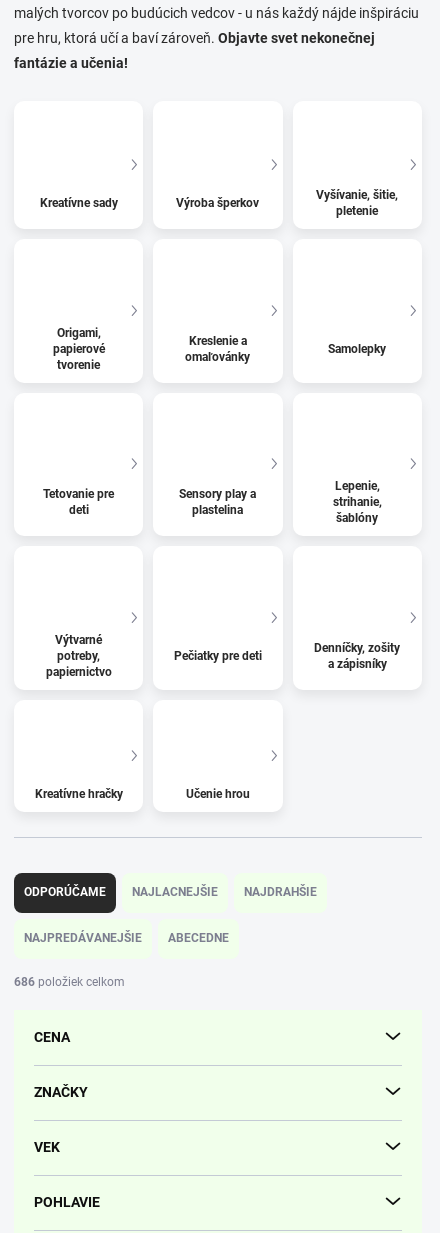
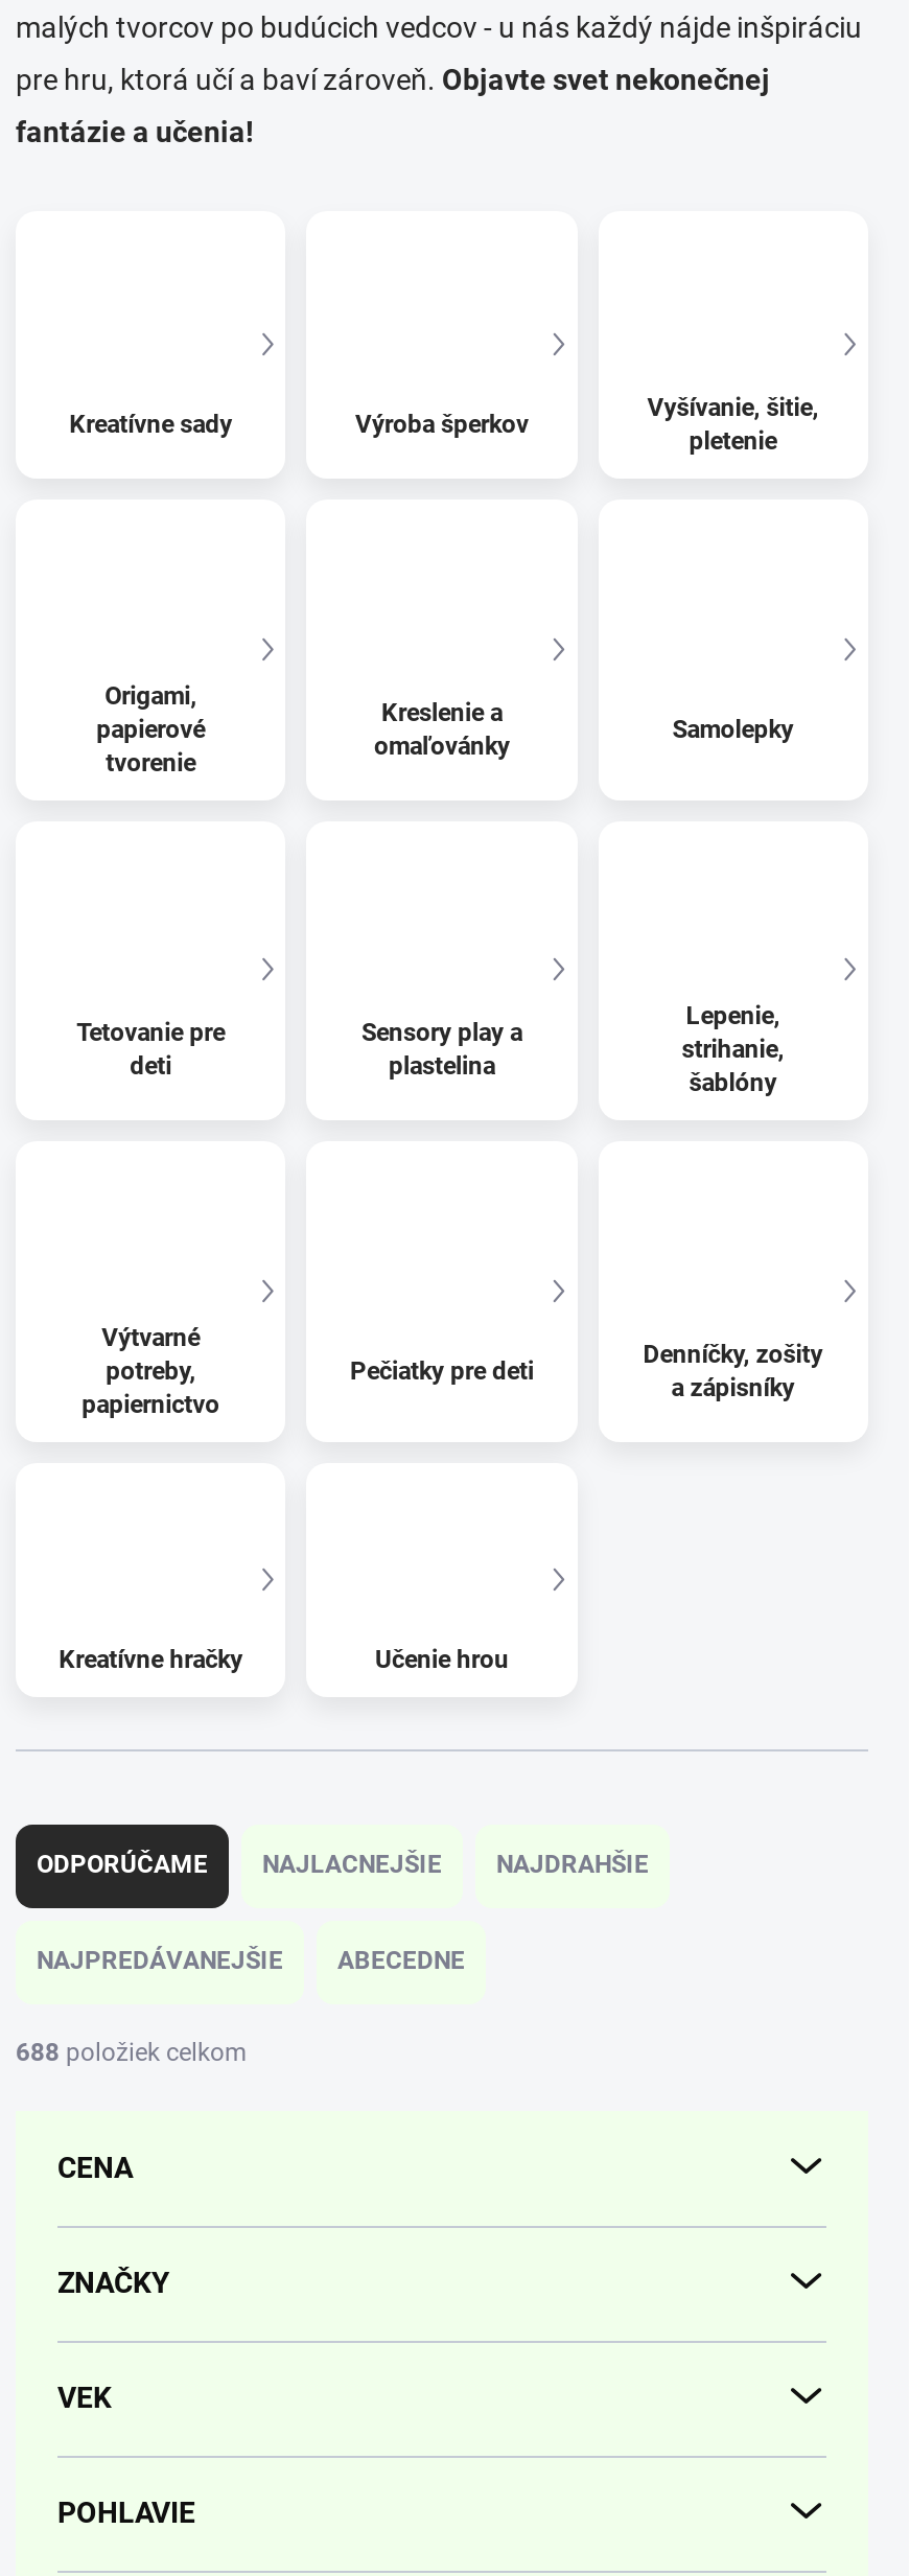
[14,975,125,989] 686 položiek celkom -> [16,2038,248,2067] 688 položiek celkom

